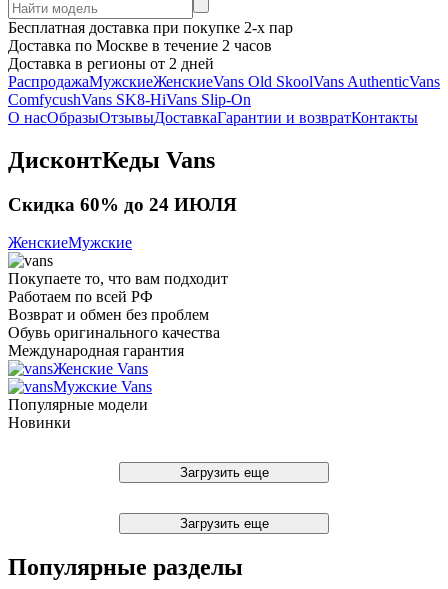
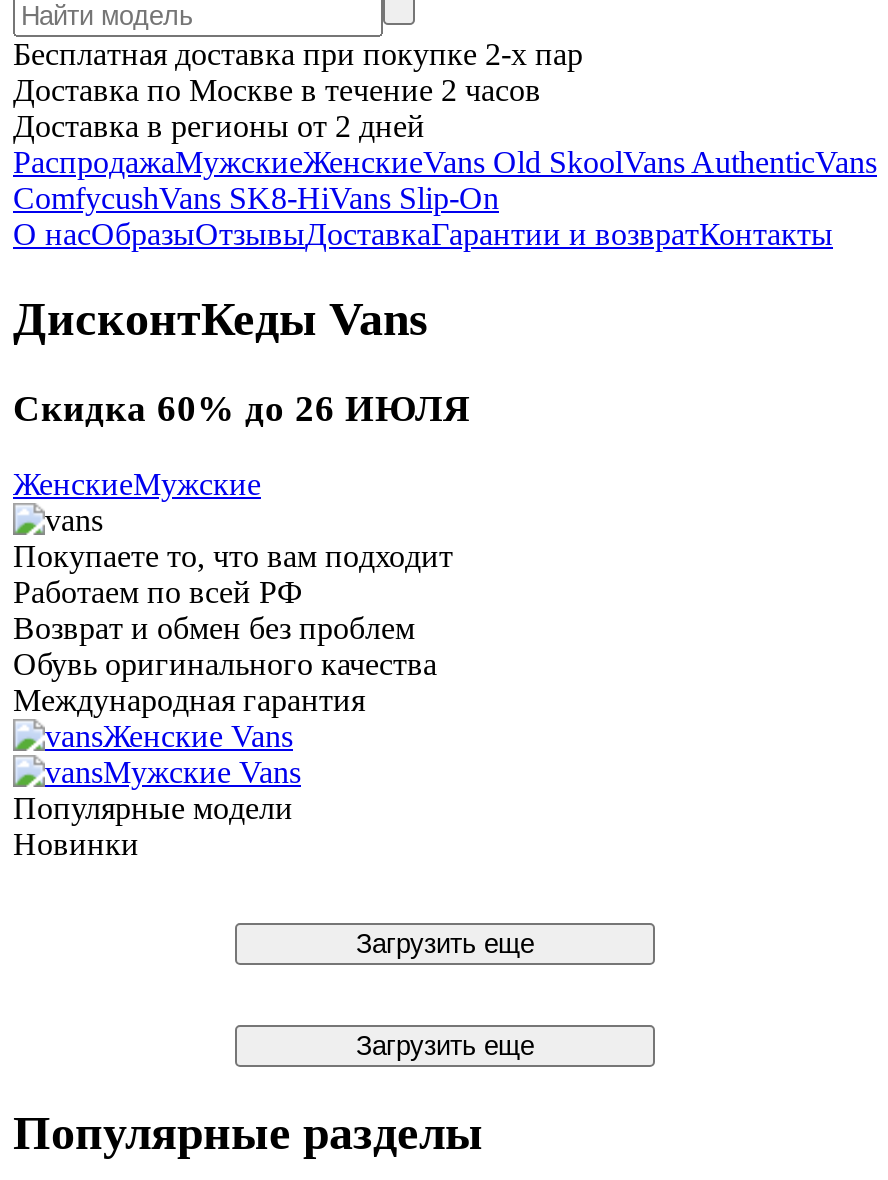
[8,193,237,214] Скидка 60% до 24 ИЮЛЯ -> [13,386,471,428] Скидка 60% до 26 ИЮЛЯ

